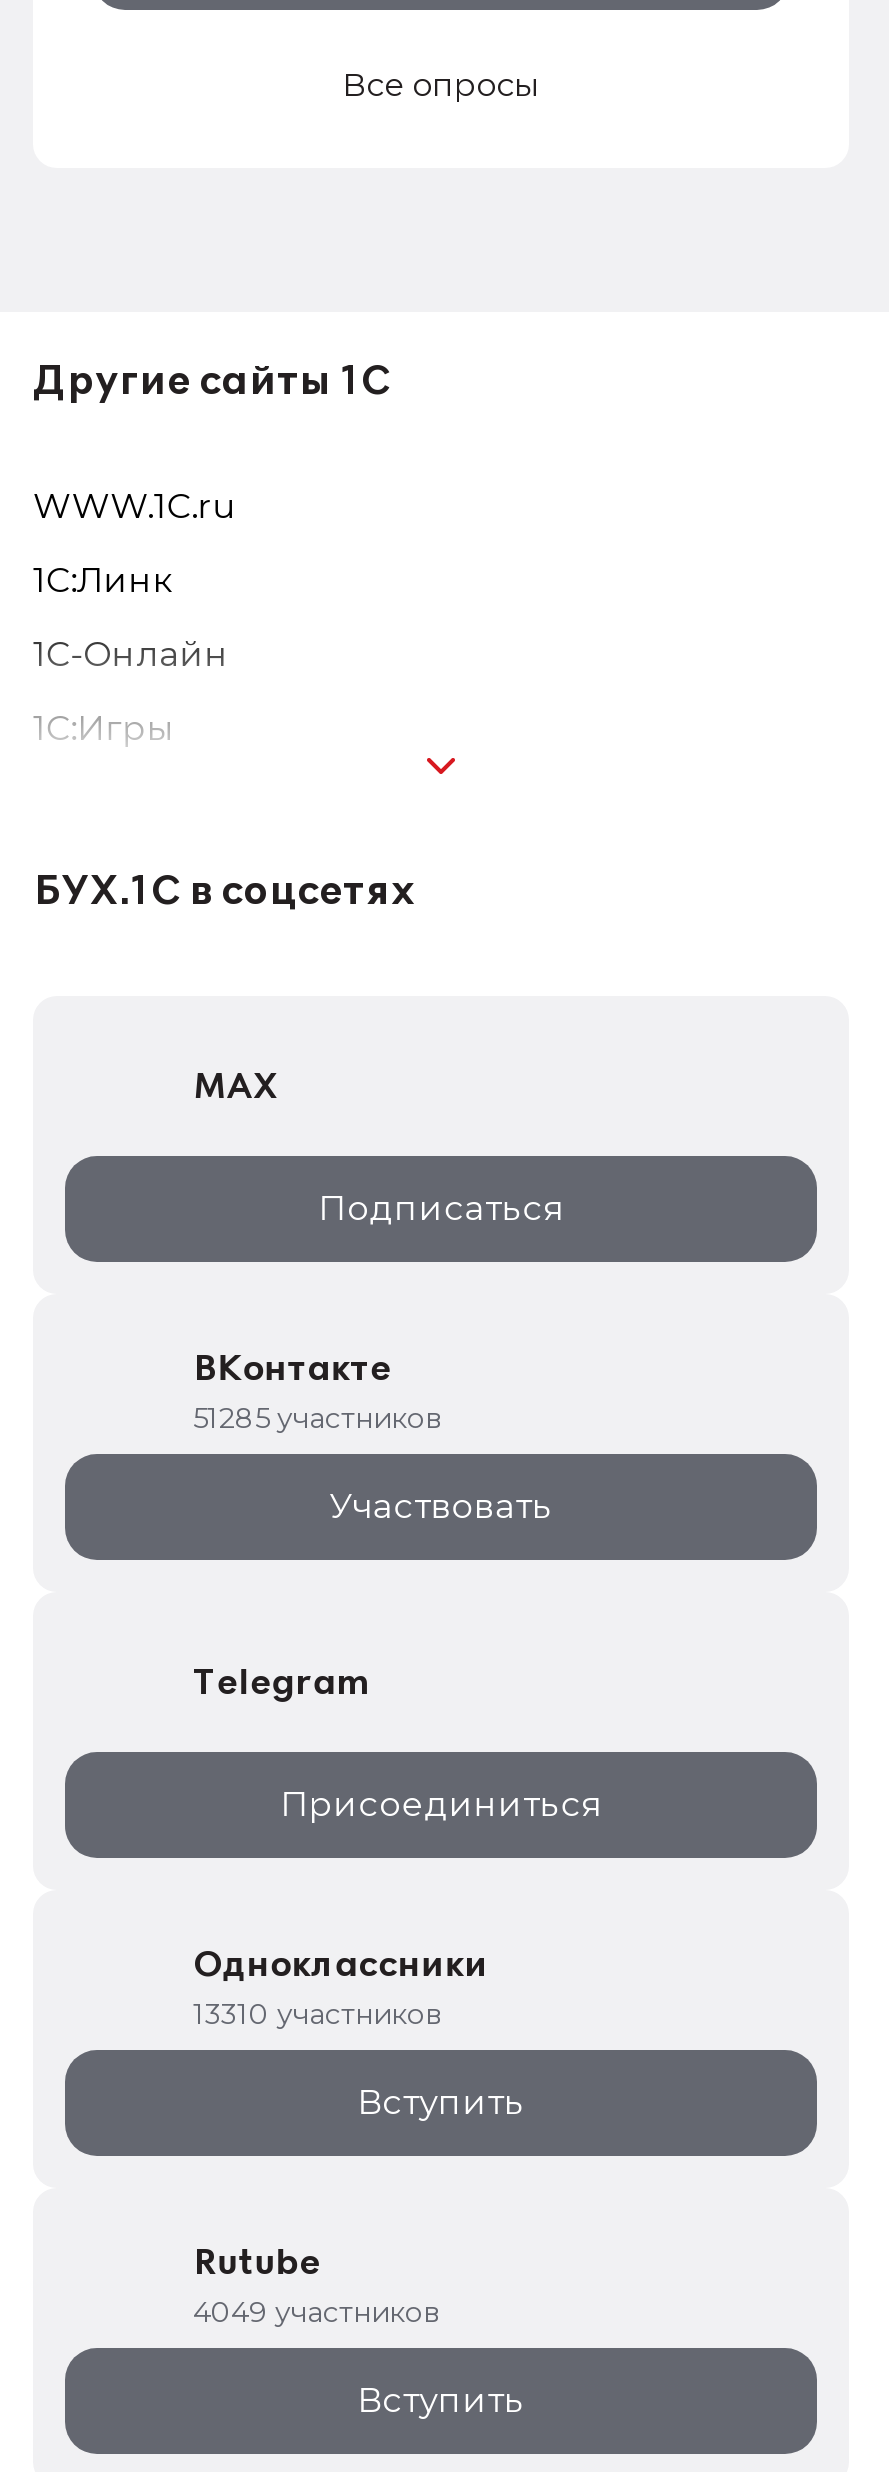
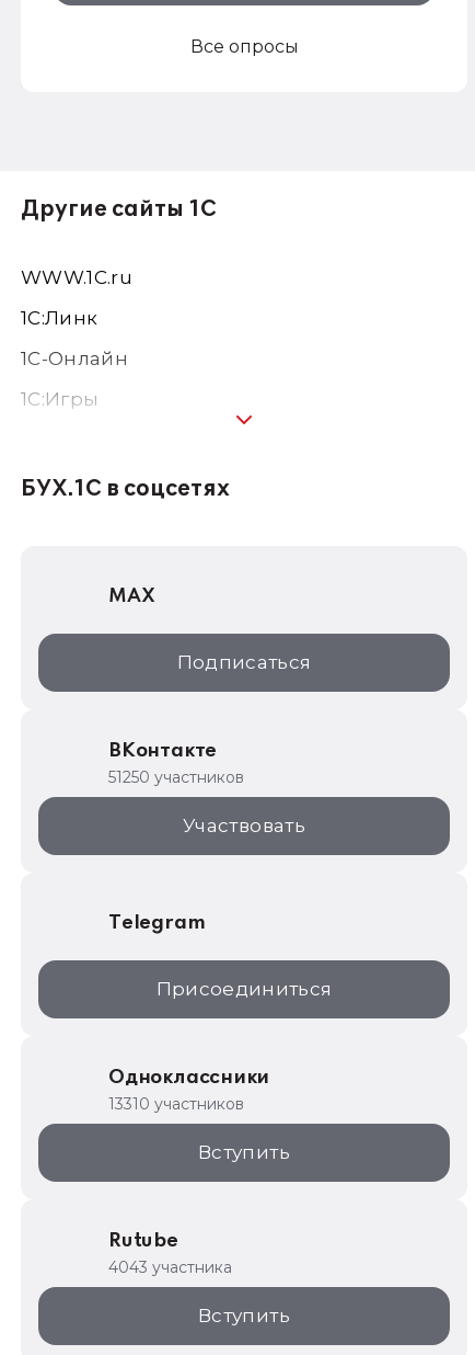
[193,1400,441,1436] 51285 участников -> [108,767,244,787] 51250 участников
[193,2294,439,2330] 4049 участников -> [108,1257,232,1277] 4043 участника

